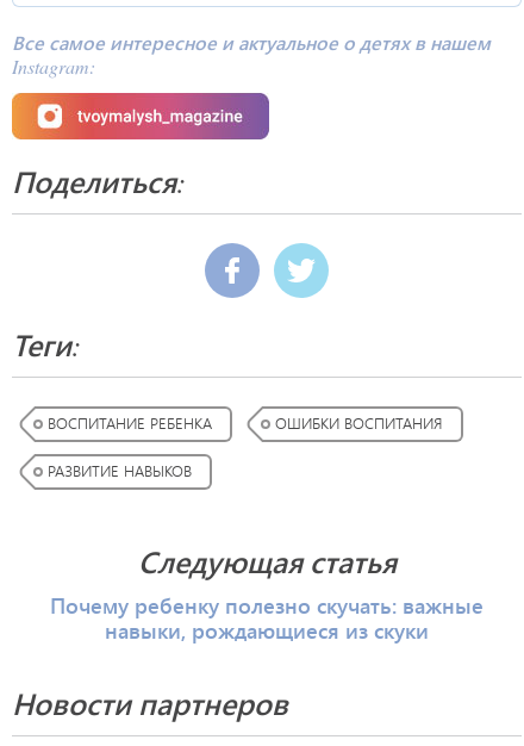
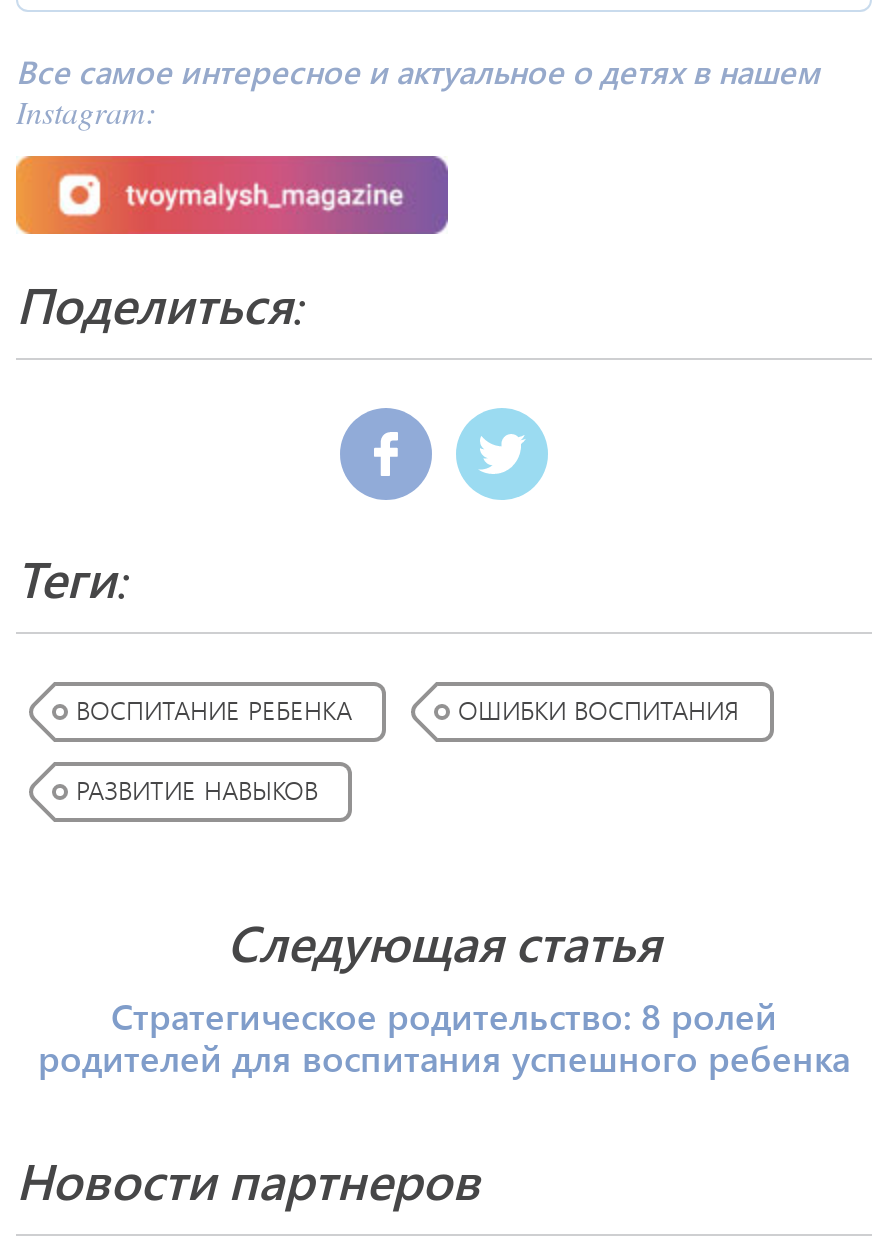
[50,591,484,645] Почему ребенку полезно скучать: важные | навыки, рождающиеся из скуки -> [38,992,850,1082] Стратегическое родительство: 8 ролей | родителей для воспитания успешного ребенка

